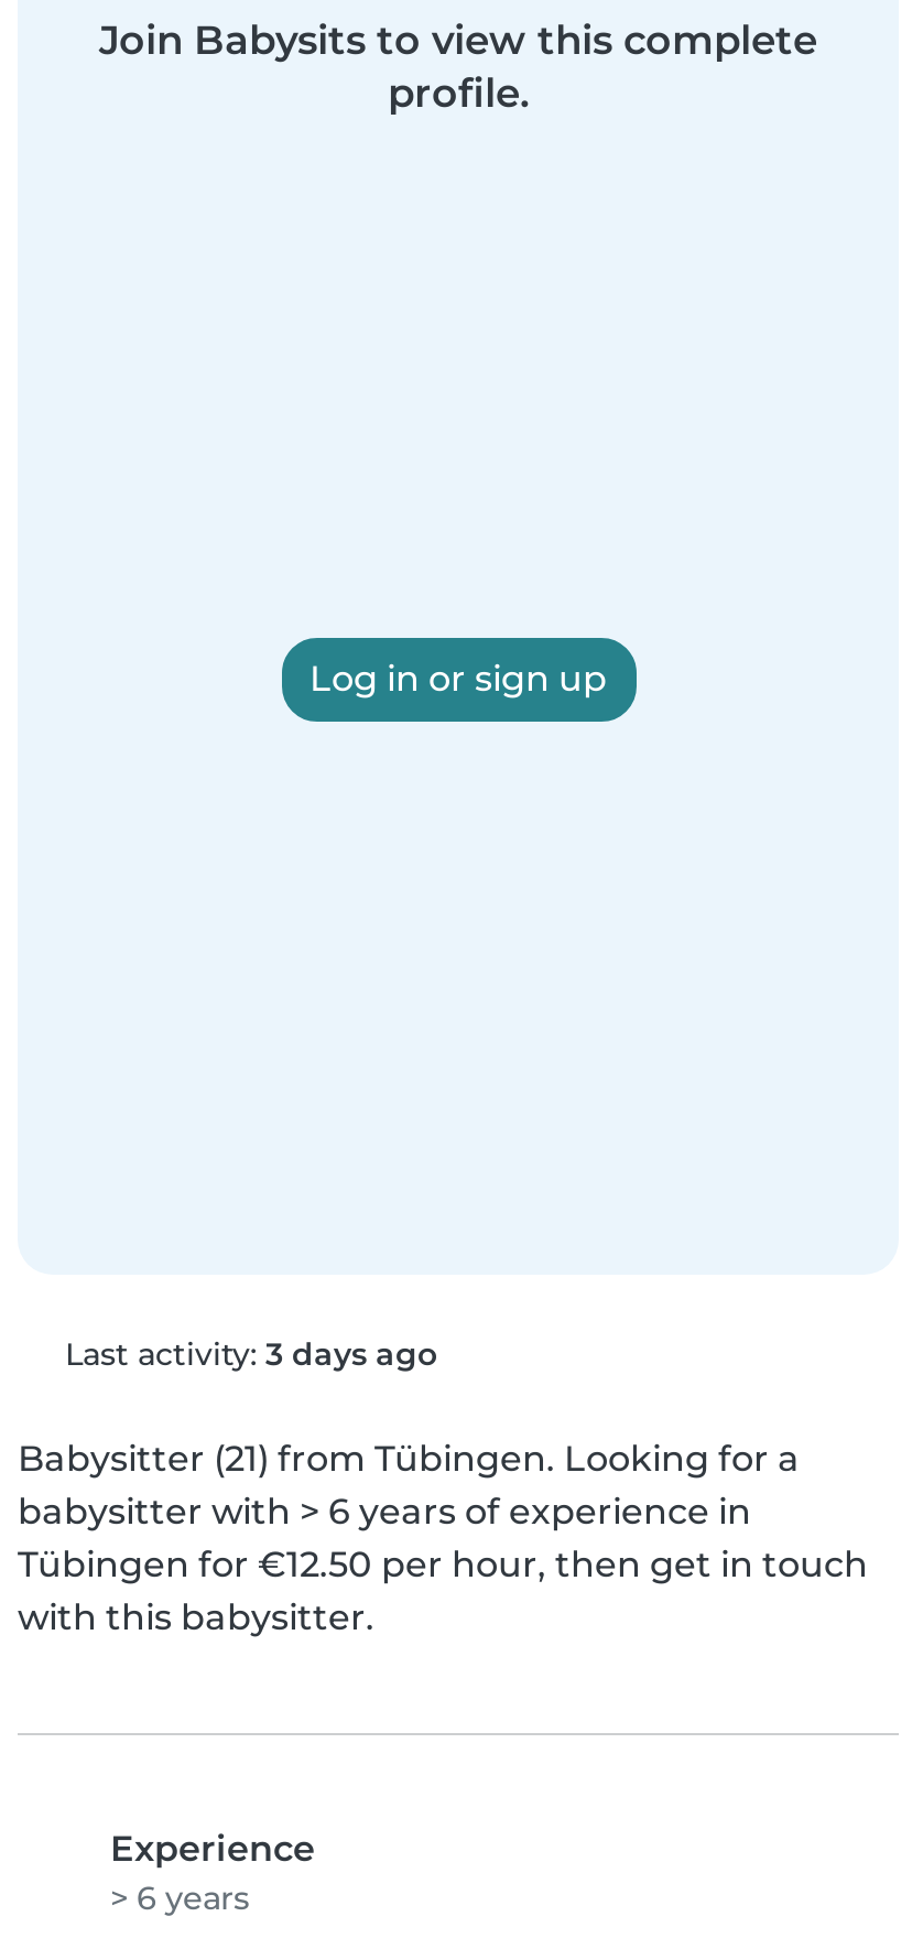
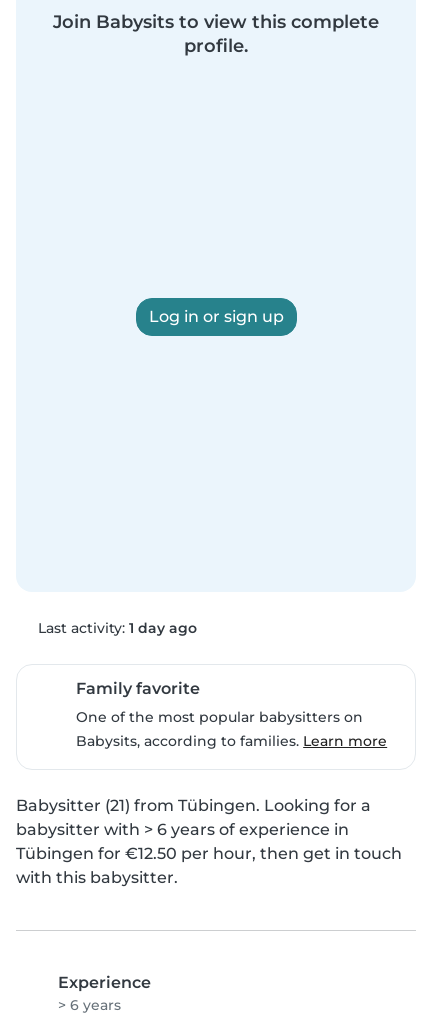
[56,1334,437,1373] Last activity: 3 days ago -> [33,619,387,750] Last activity: 1 day ago | Family favorite | One of the most popular babysitters on | Babysits, according to families. Learn more

